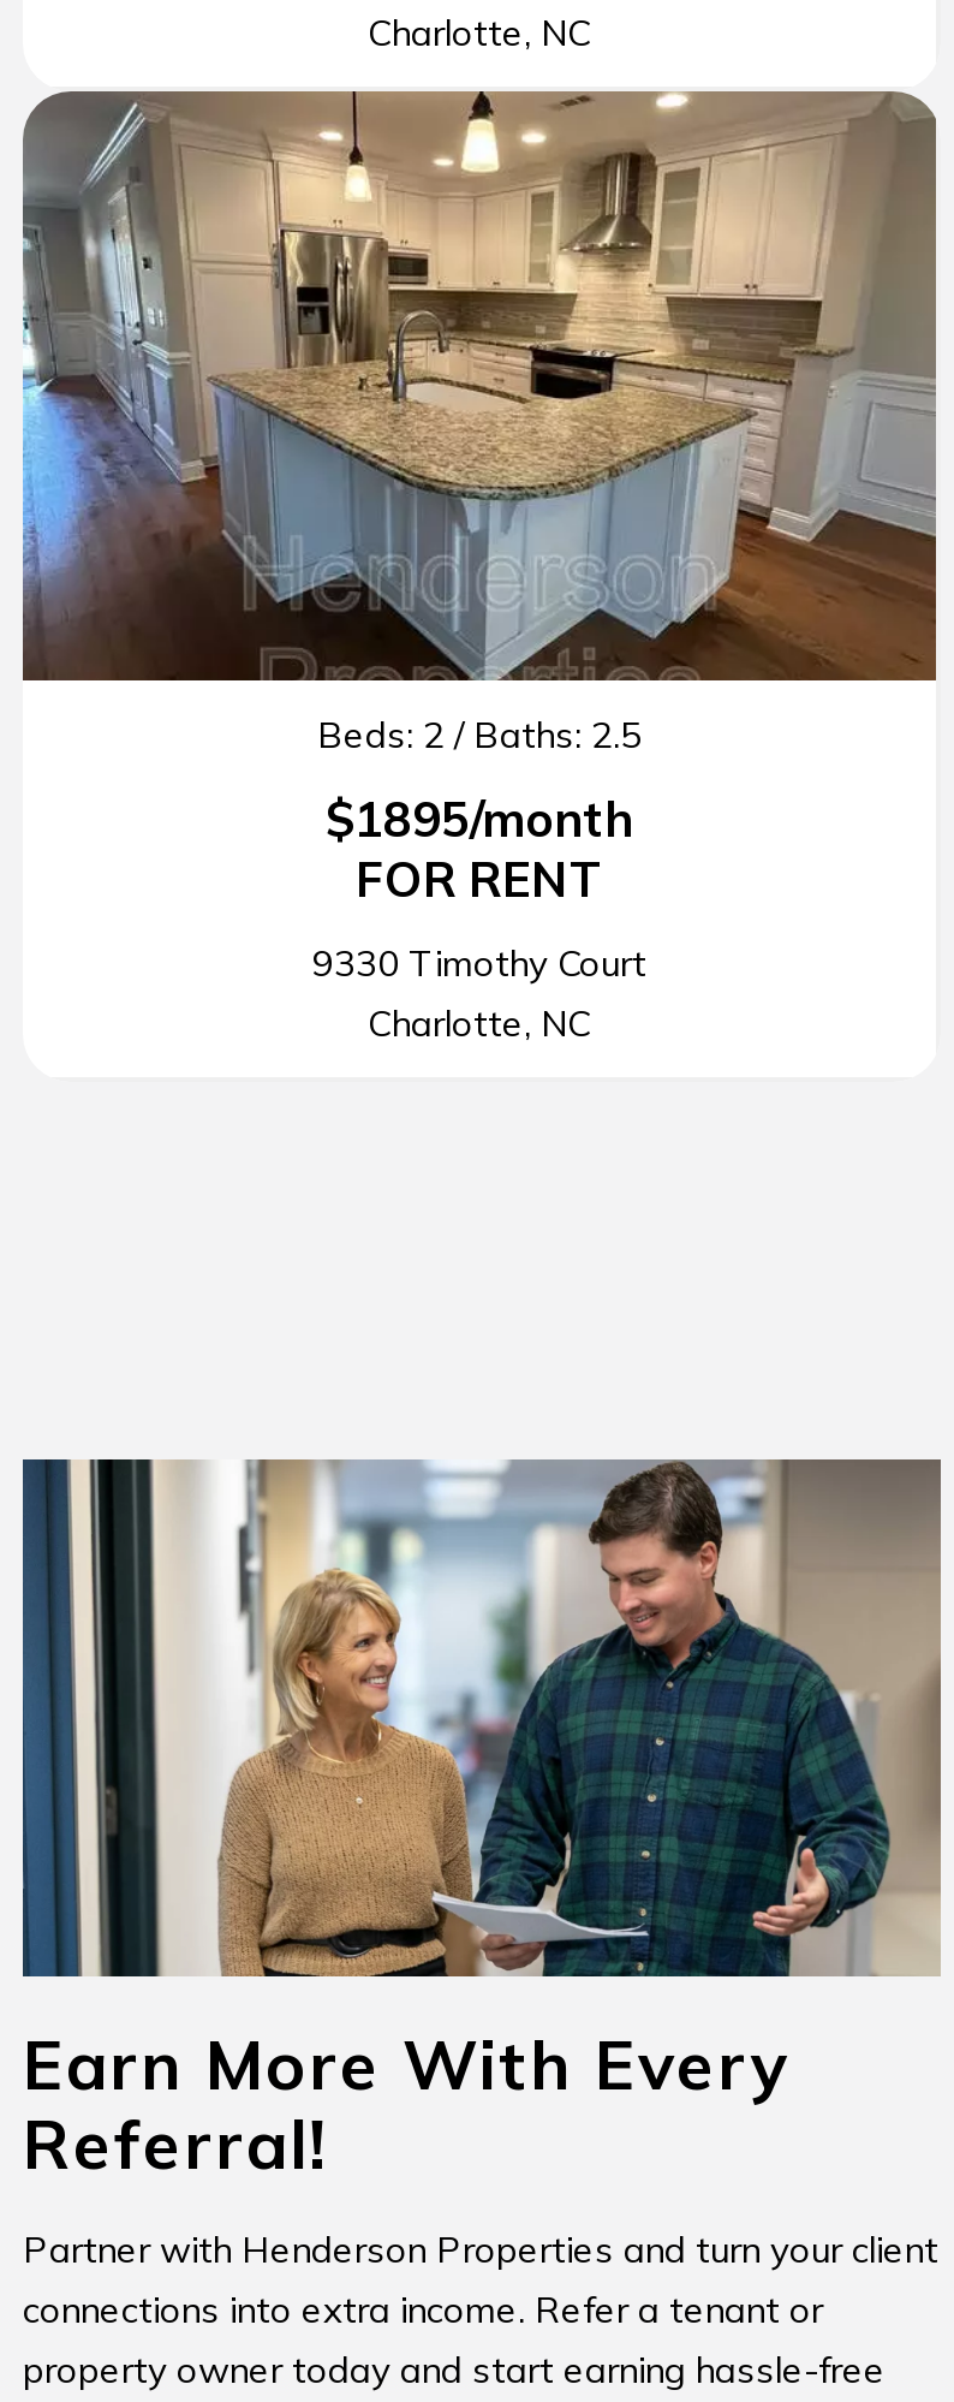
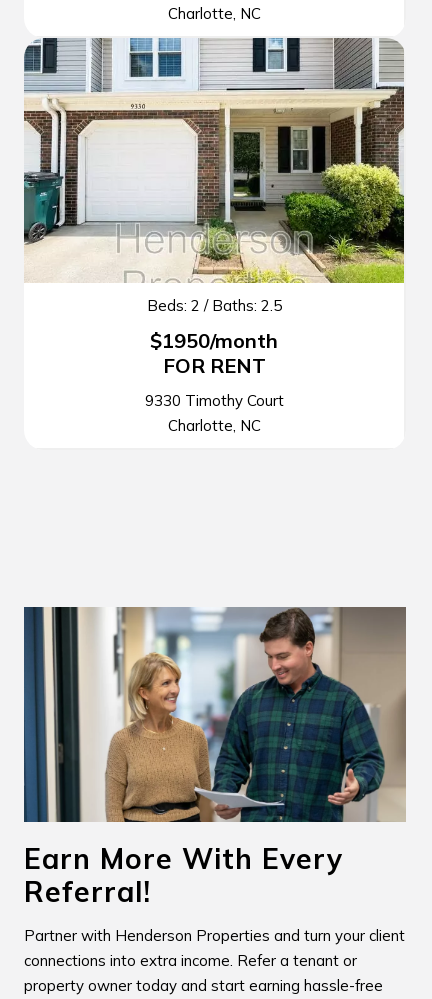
[20,89,938,683] [image] -> [23,37,405,284] [image]
[326,788,633,848] $1895/month -> [150,328,278,353] $1950/month

